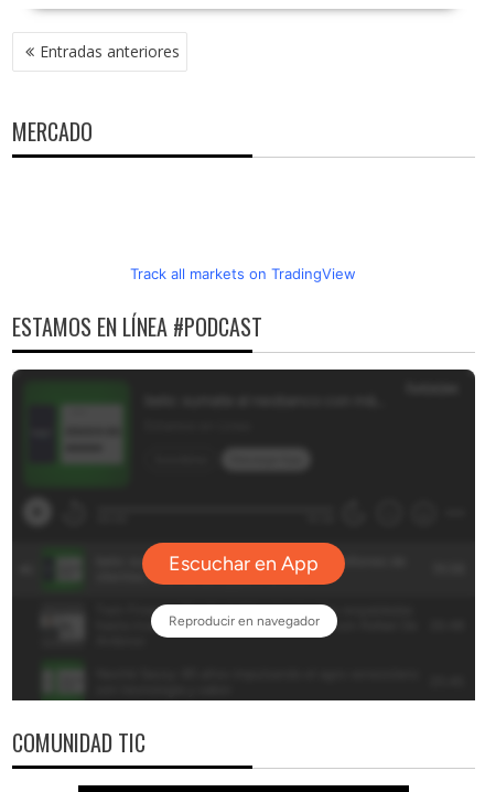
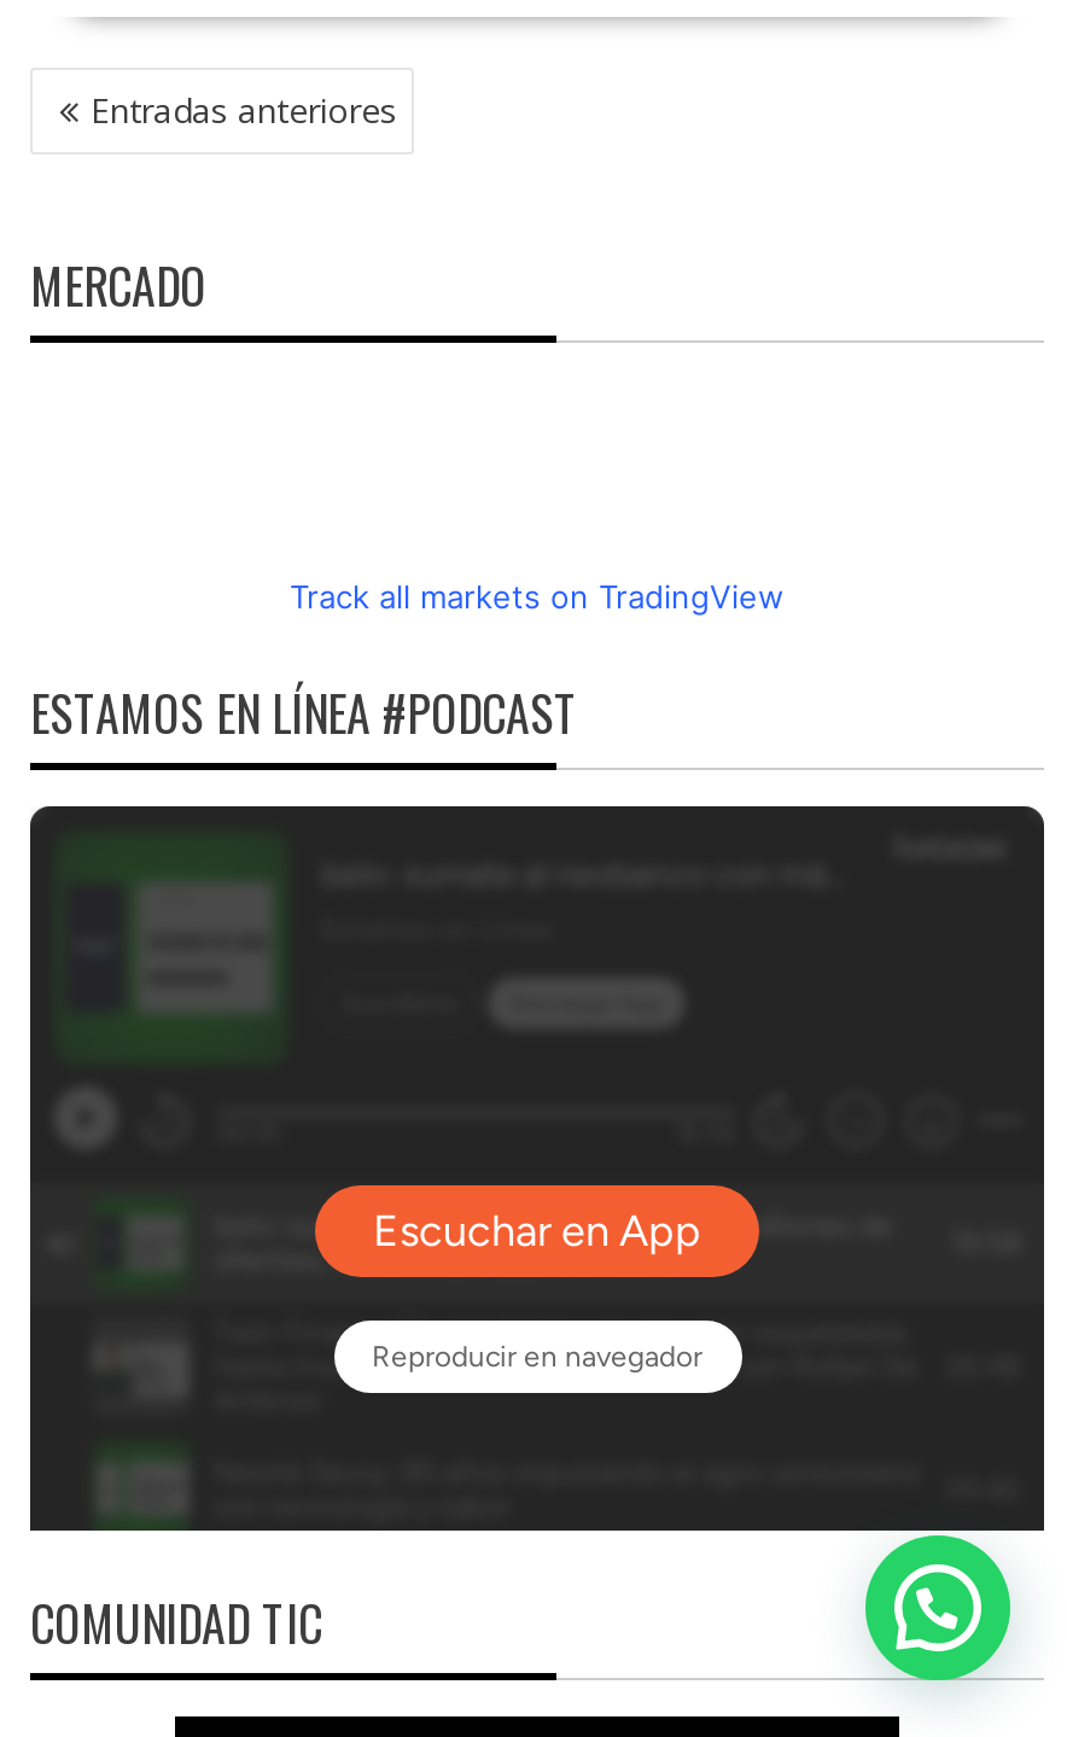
none -> [861,1533,1015,1685] [image]

